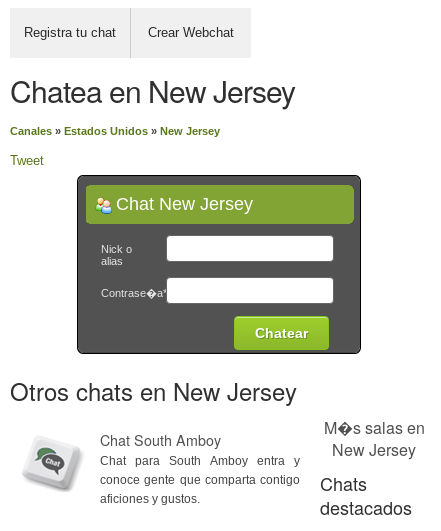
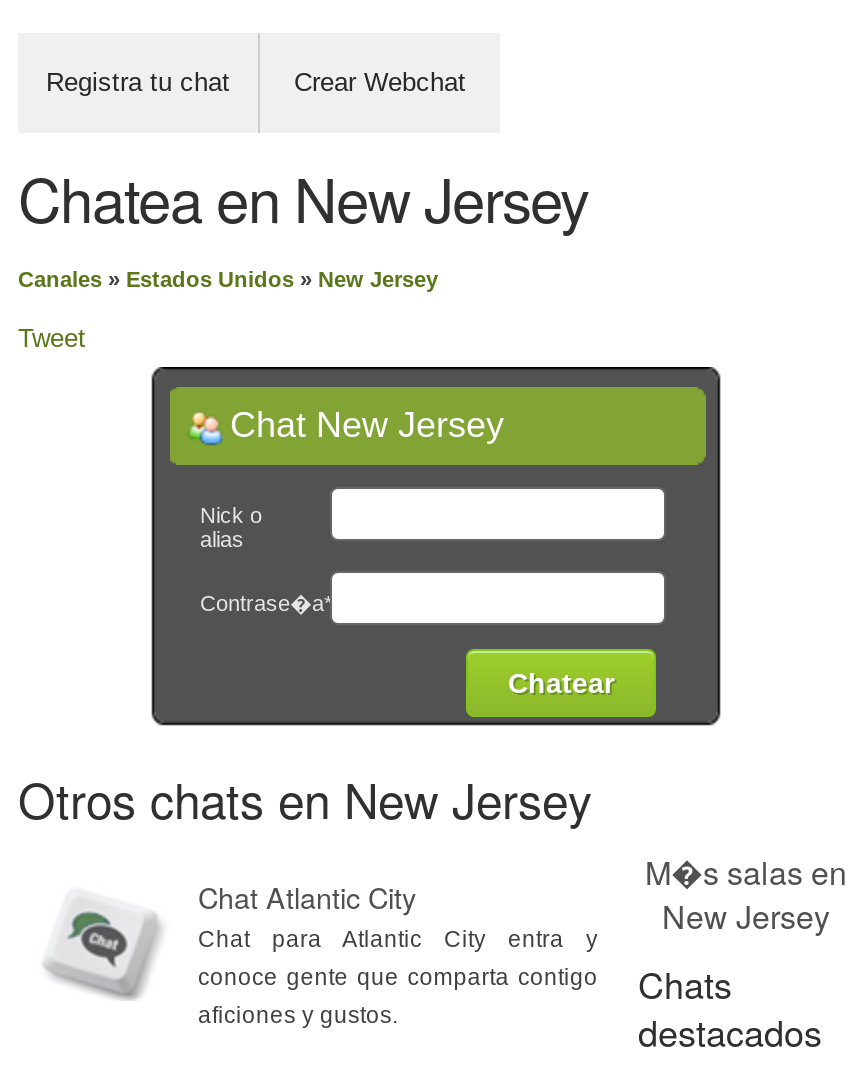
[100,430,221,450] Chat South Amboy -> [198,877,416,917] Chat Atlantic City
[100,454,300,467] Chat para South Amboy entra y -> [198,925,598,951] Chat para Atlantic City entra y

